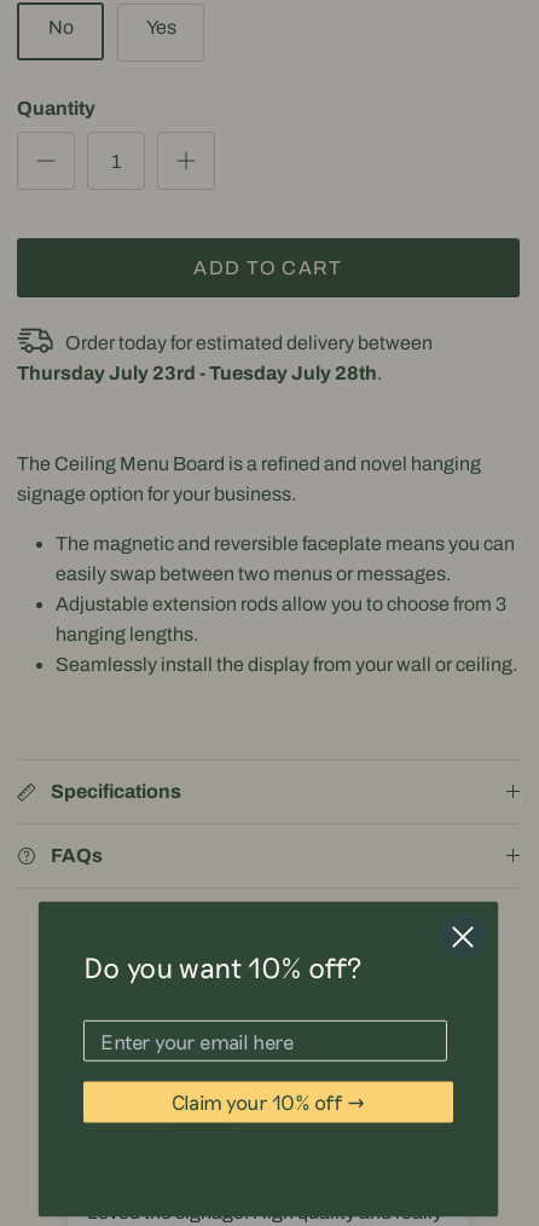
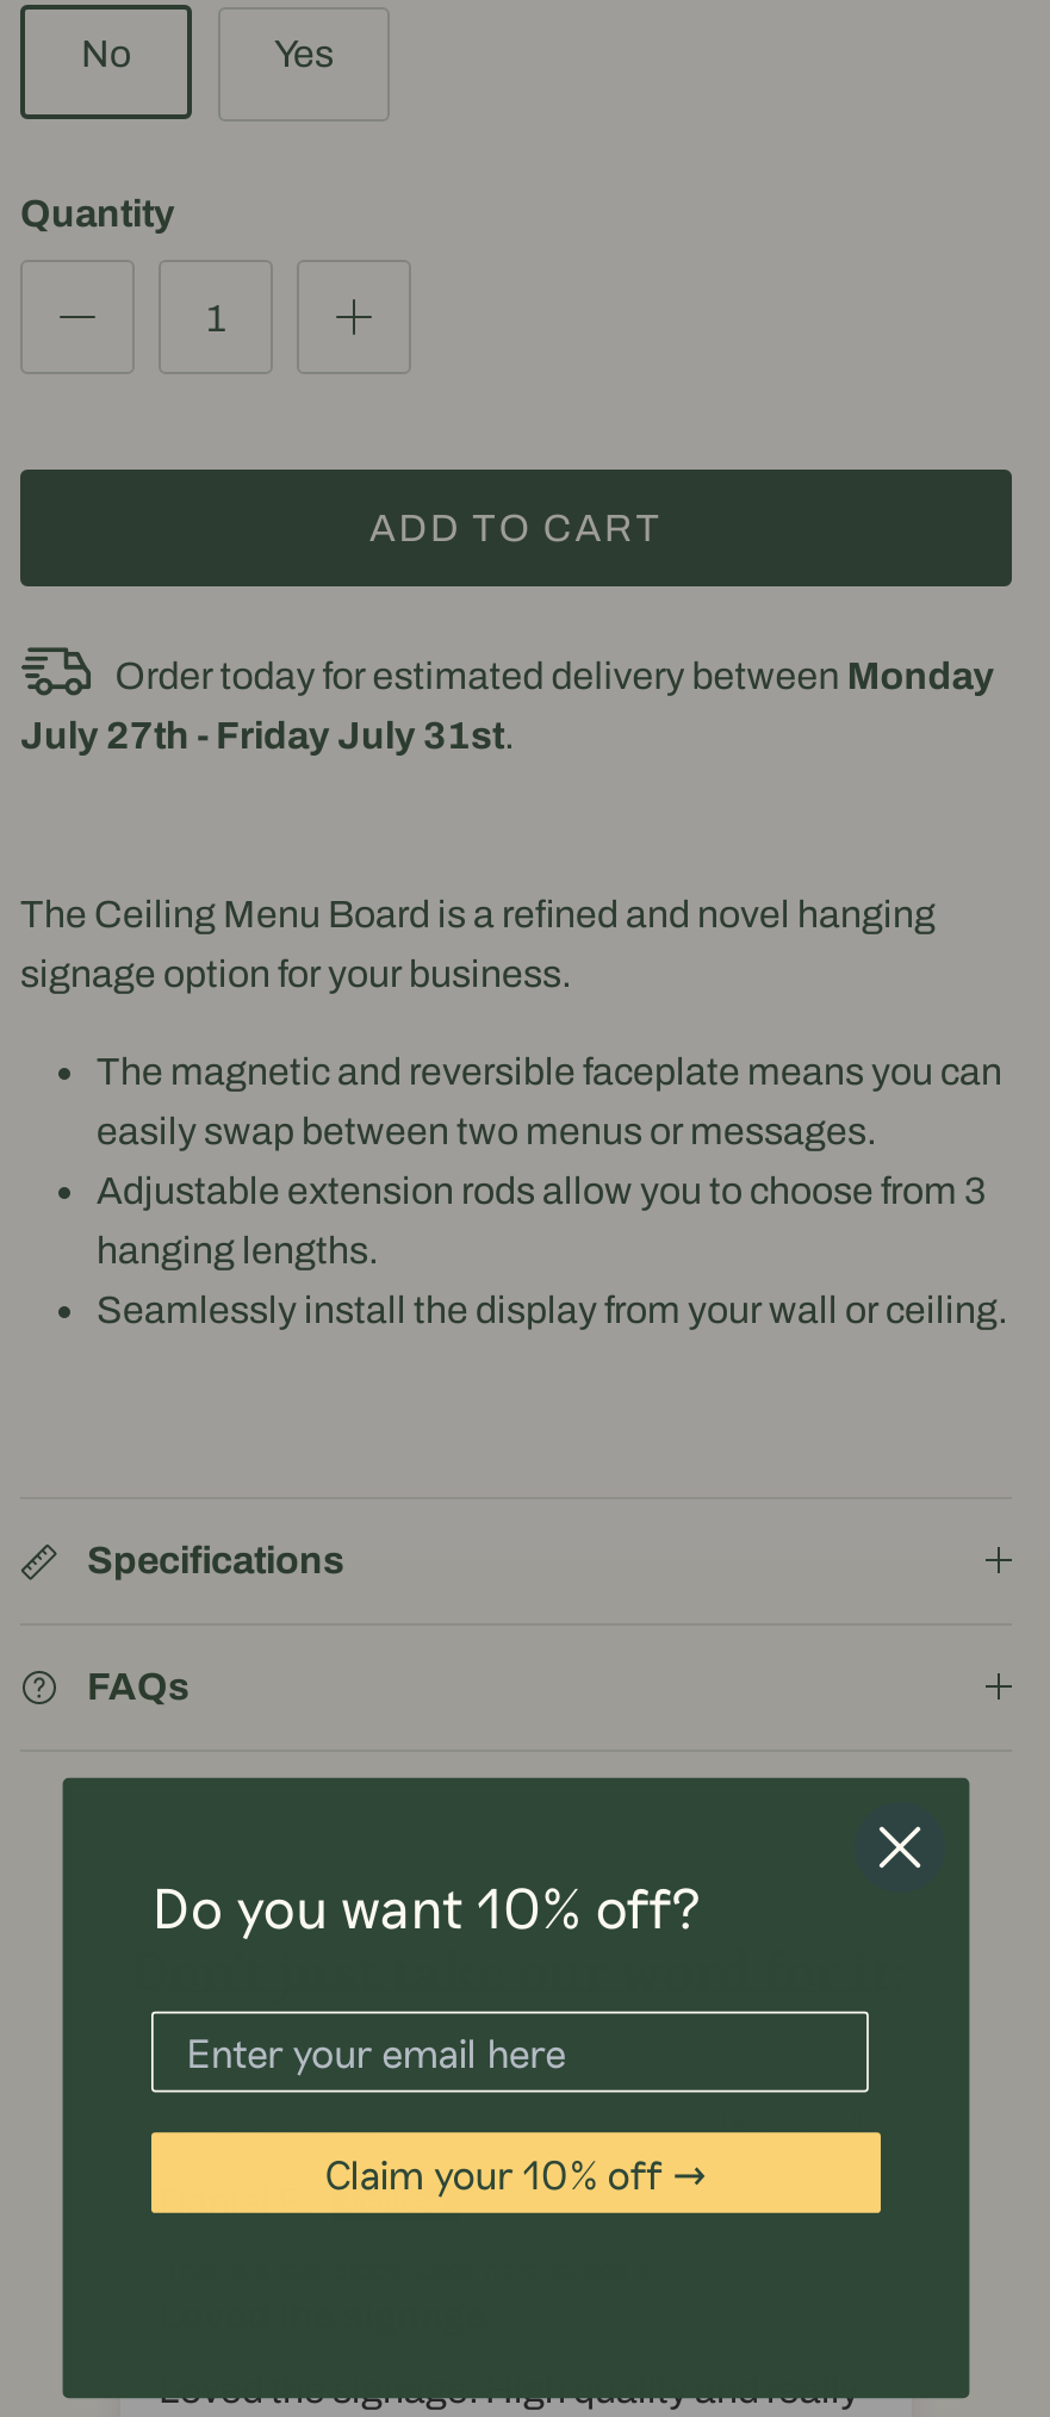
[65,333,432,354] Order today for estimated delivery between -> [115,656,995,697] Order today for estimated delivery between Monday
[17,363,382,384] Thursday July 23rd - Tuesday July 28th. -> [20,716,514,757] July 27th - Friday July 31st.

